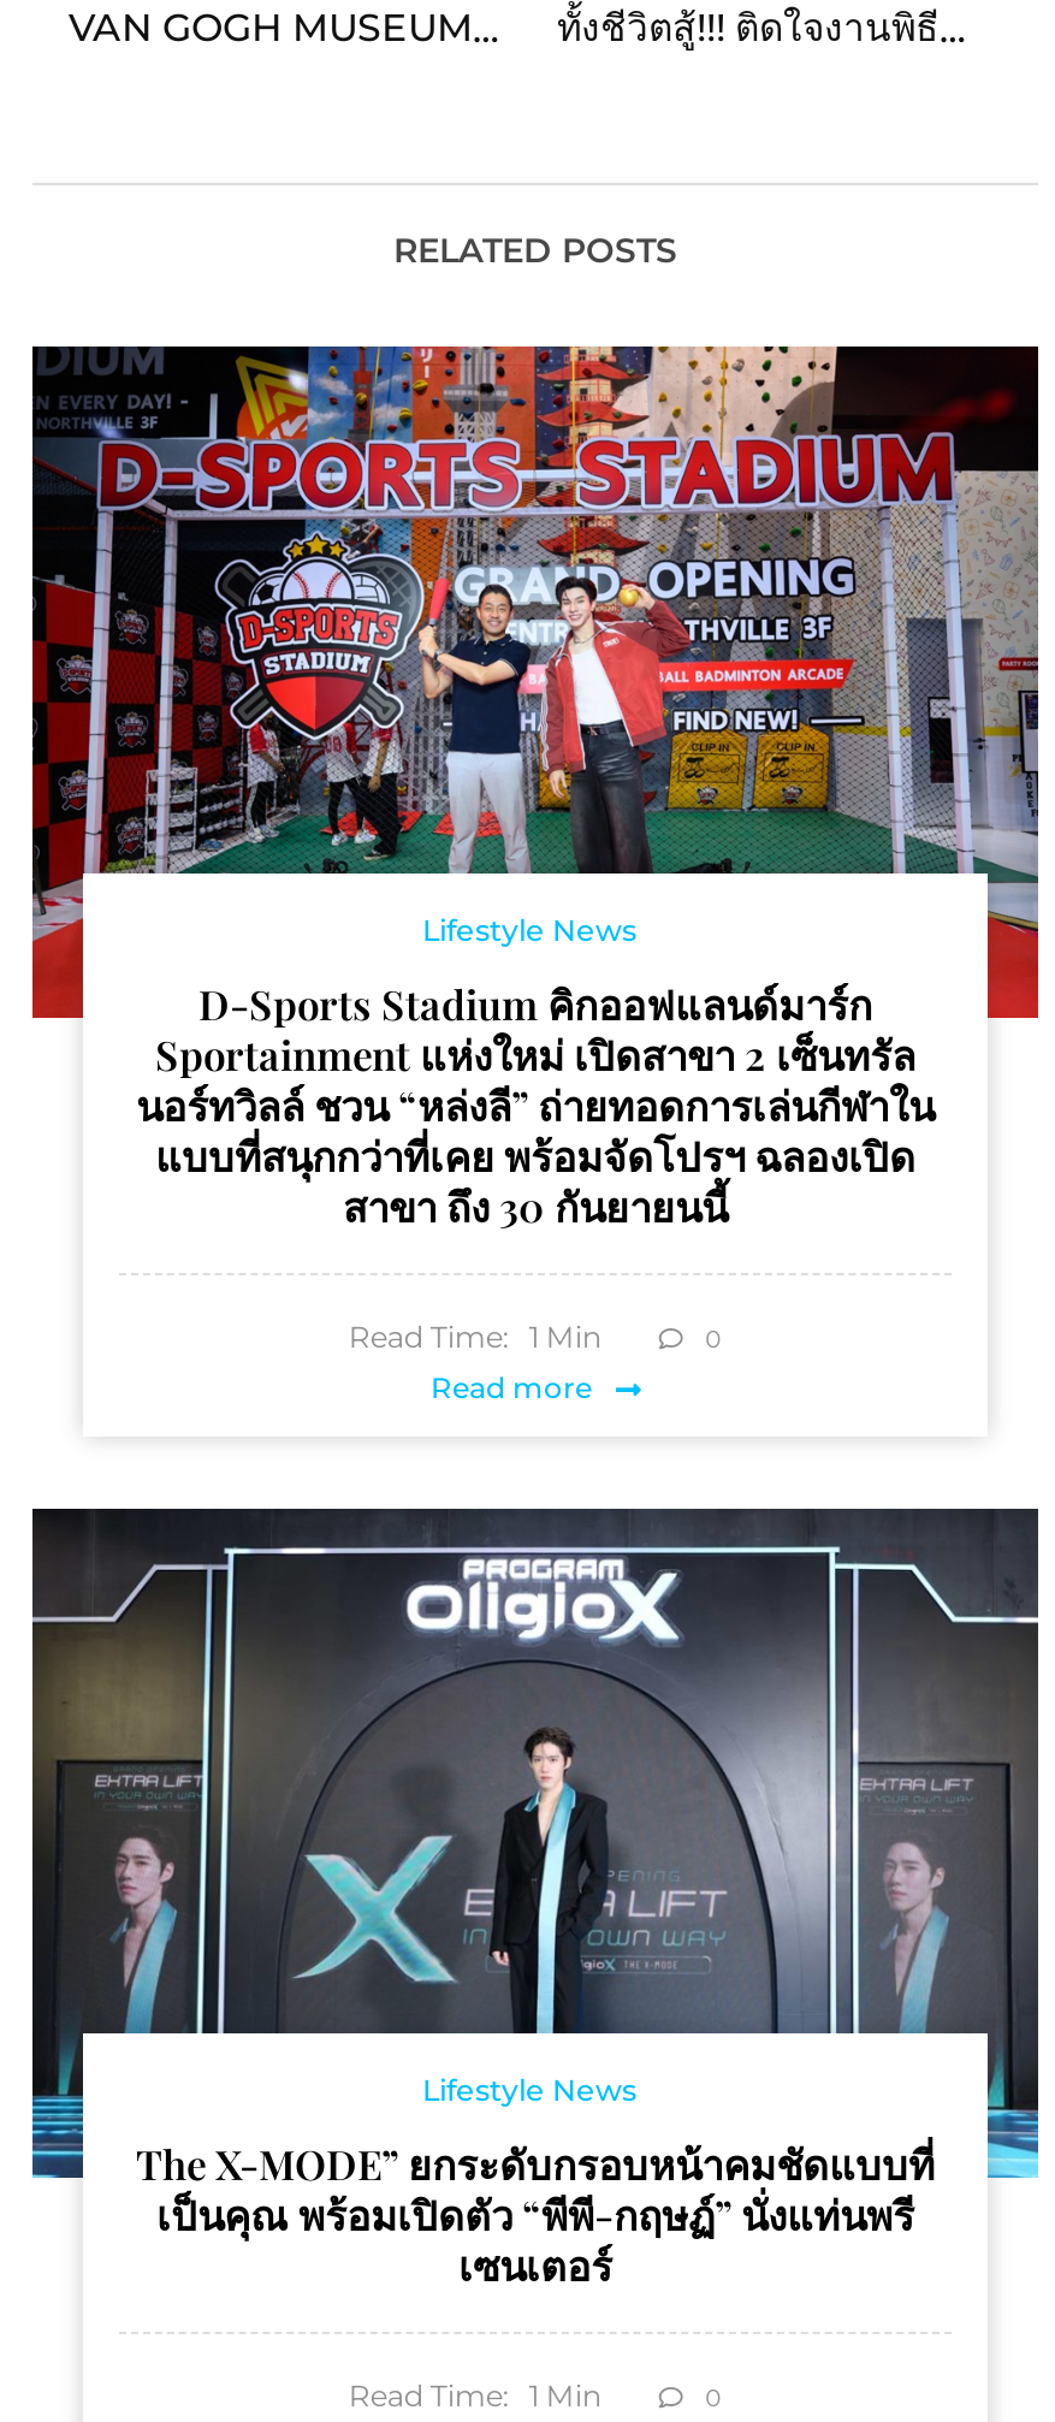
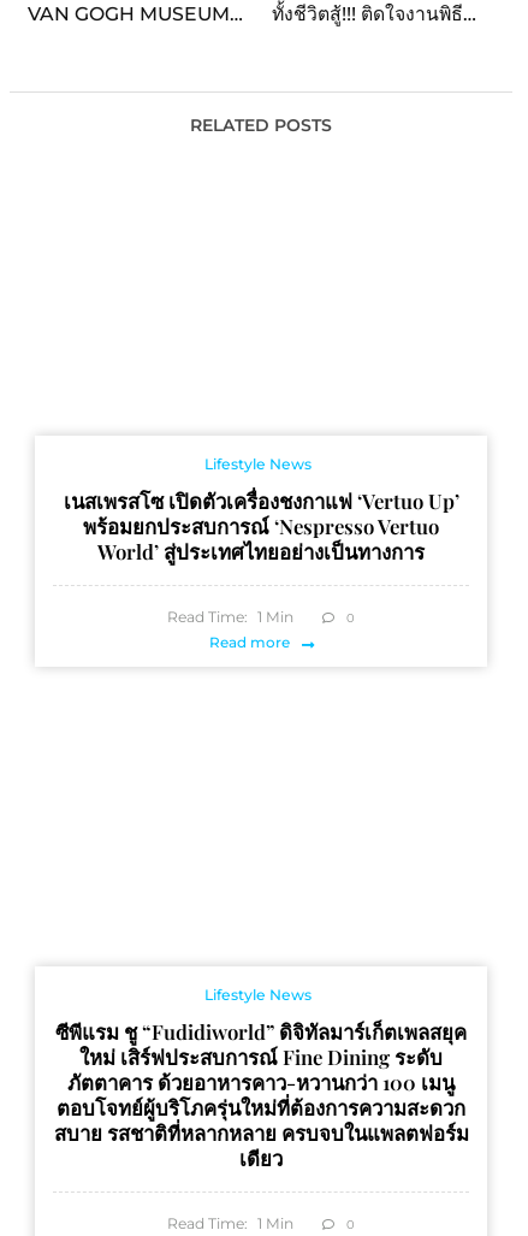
[30,344,1041,1020] [image] -> none
[136,975,935,1230] D-Sports Stadium คิกออฟแลนด์มาร์ก | Sportainment แห่งใหม่ เปิดสาขา 2 เซ็นทรัล | นอร์ทวิลล์ ชวน “หล่งลี” ถ่ายทอดการเล่นกีฬาใน | แบบที่สนุกกว่าที่เคย พร้อมจัดโปรฯ ฉลองเปิด | สาขา ถึง 30 กันยายนนี้ -> [63,488,459,565] เนสเพรสโซ เปิดตัวเครื่องชงกาแฟ ‘Vertuo Up’ | พร้อมยกประสบการณ์ ‘Nespresso Vertuo | World’ สู่ประเทศไทยอย่างเป็นทางการ
moved [349,1317,636,2108] -> [168,608,312,1004]: Read Time: 1 Min | Read more | Lifestyle News
[30,1504,1041,2180] [image] -> none
[136,2137,935,2291] The X-MODE” ยกระดับกรอบหน้าคมชัดแบบที่ | เป็นคุณ พร้อมเปิดตัว “พีพี-กฤษฏ์” นั่งแท่นพรี | เซนเตอร์ -> [54,1018,468,1171] ซีพีแรม ชู “Fudidiworld” ดิจิทัลมาร์เก็ตเพลสยุค | ใหม่ เสิร์ฟประสบการณ์ Fine Dining ระดับ | ภัตตาคาร ด้วยอาหารคาว-หวานกว่า 100 เมนู | ตอบโจทย์ผู้บริโภครุ่นใหม่ที่ต้องการความสะดวก | สบาย รสชาติที่หลากหลาย ครบจบในแพลตฟอร์ม | เดียว

